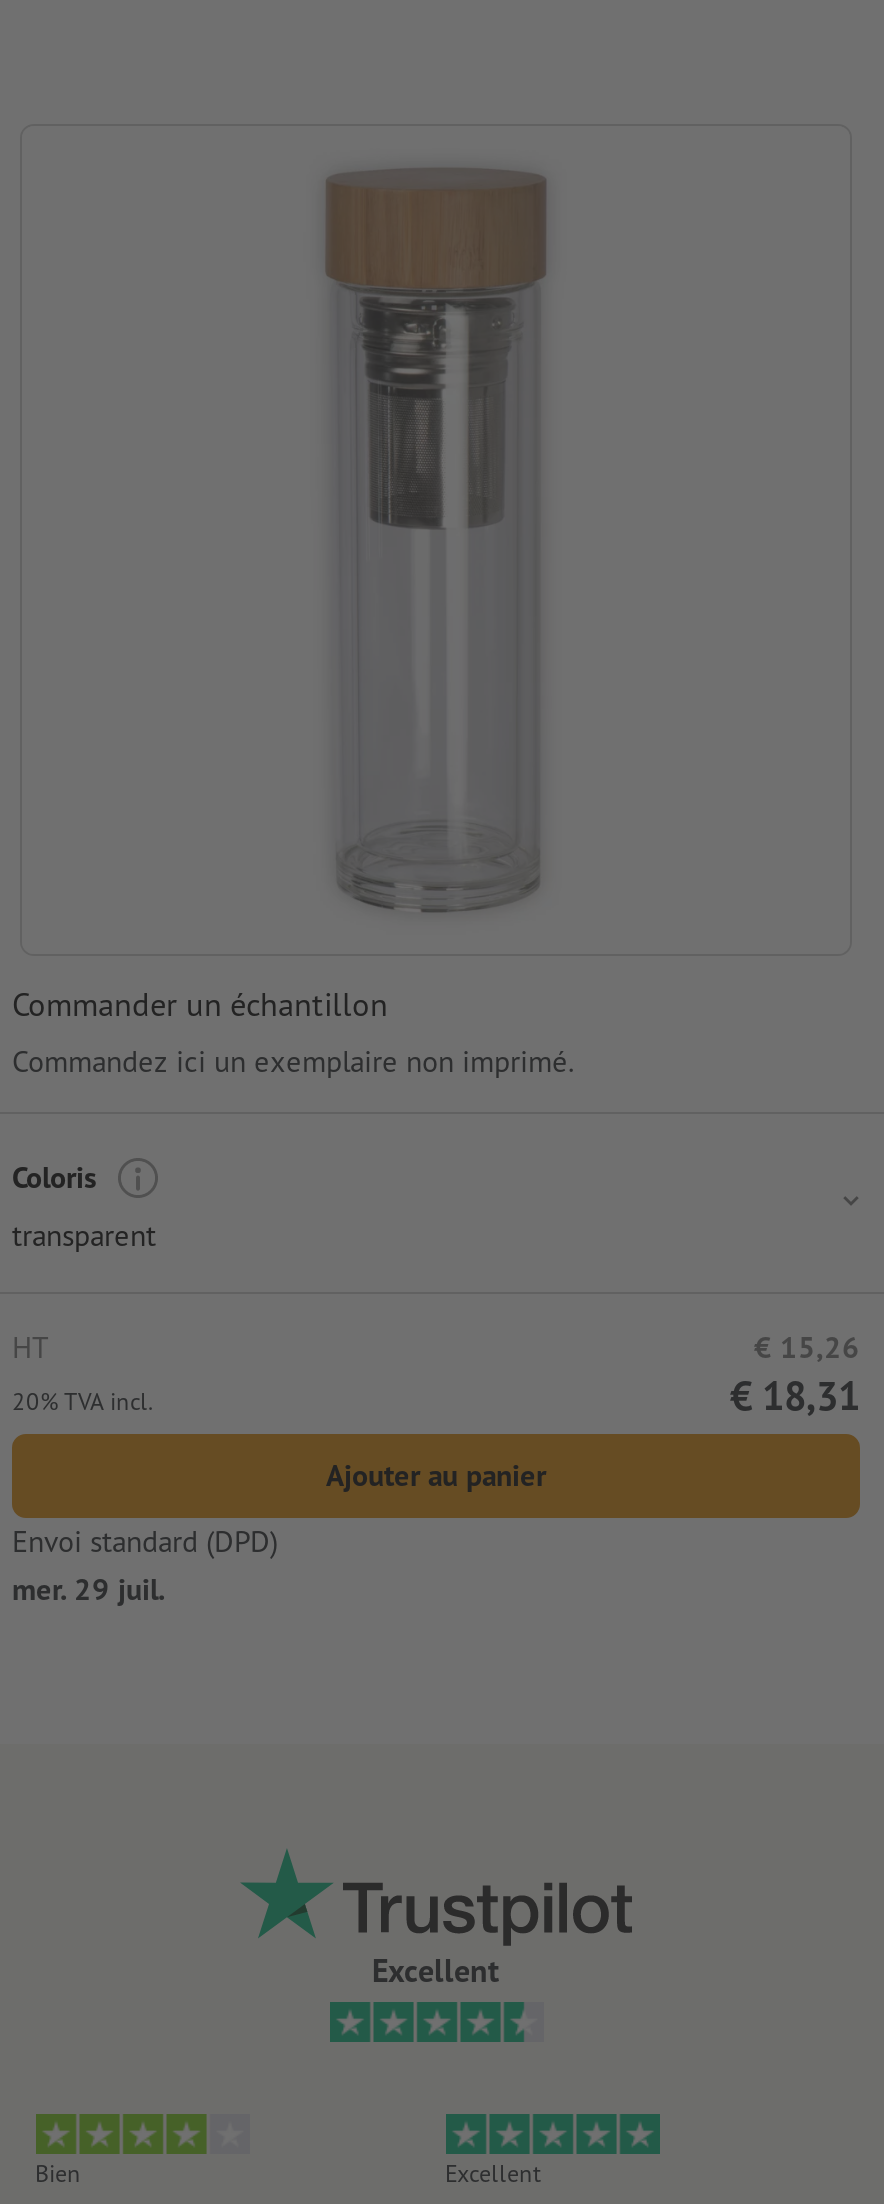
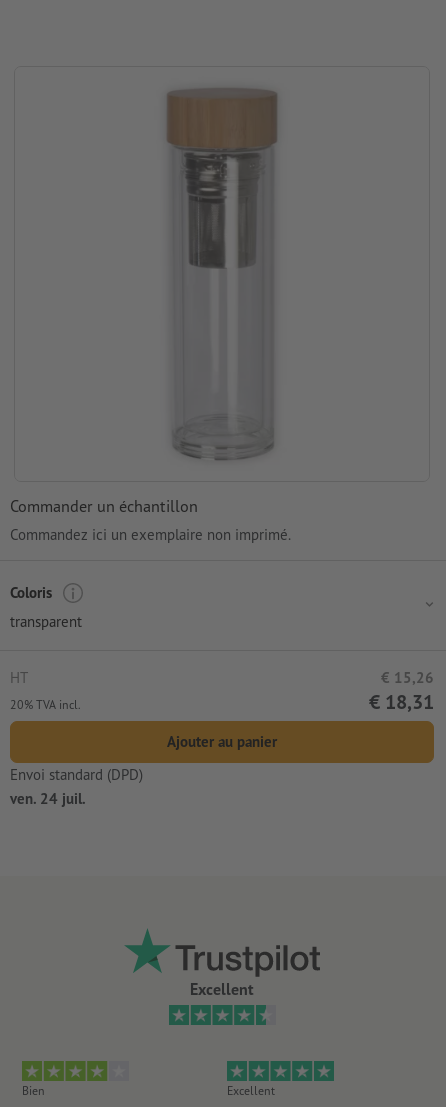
[12,1570,166,1608] mer. 29 juil. -> [10,789,86,808] ven. 24 juil.

